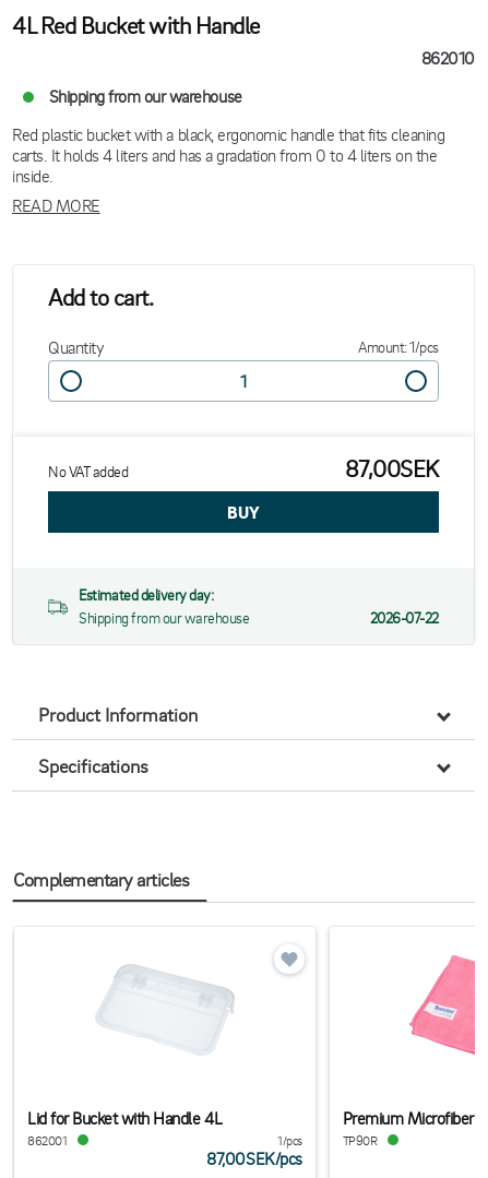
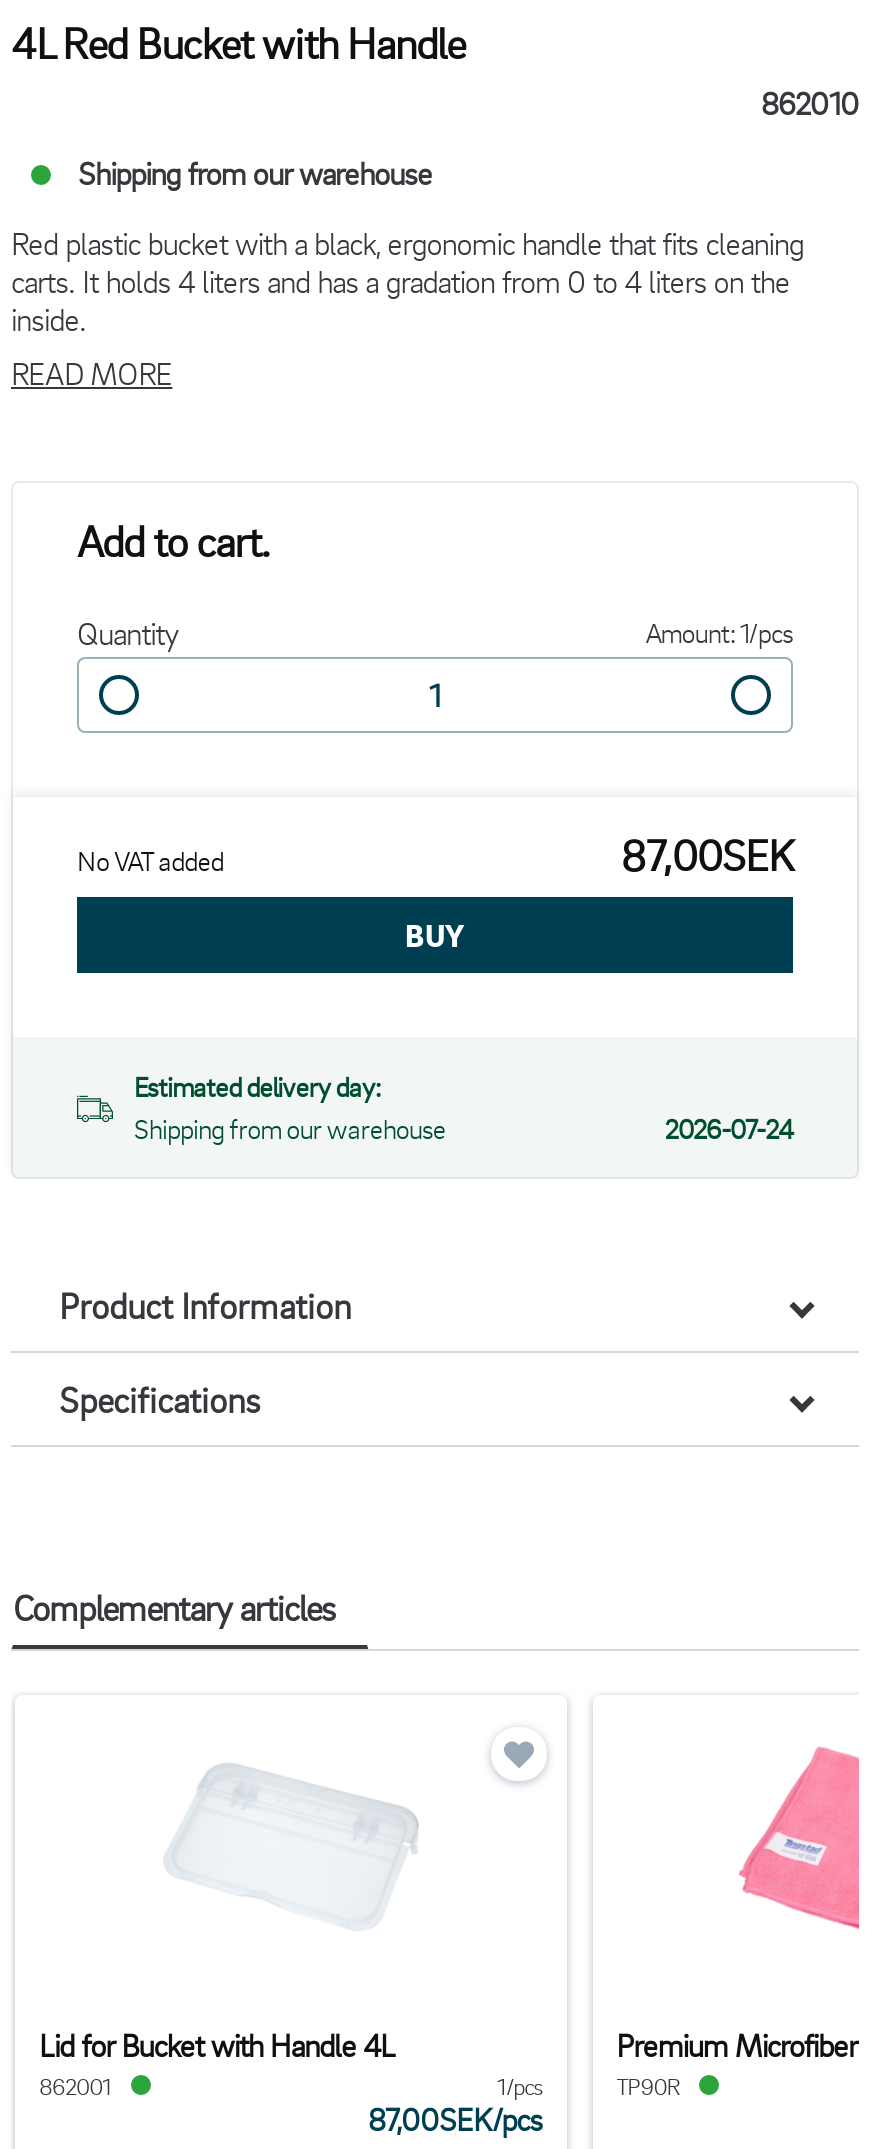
[370,609,439,627] 2026-07-22 -> [665,1112,793,1146] 2026-07-24

